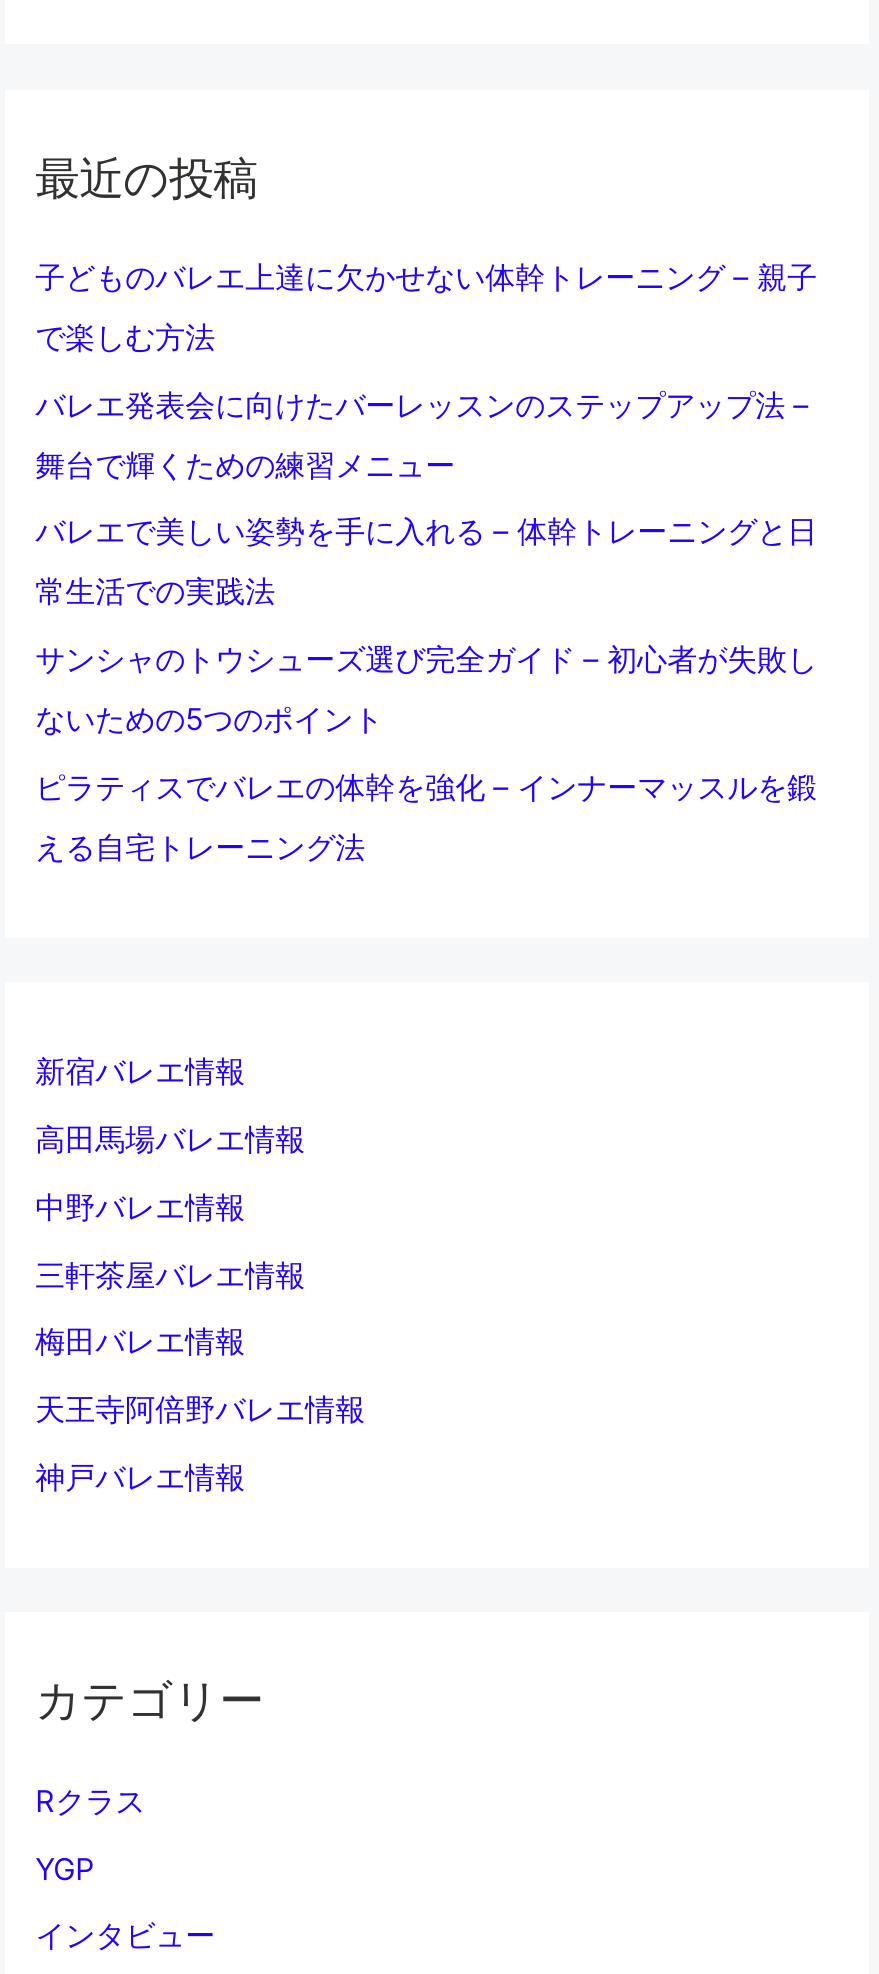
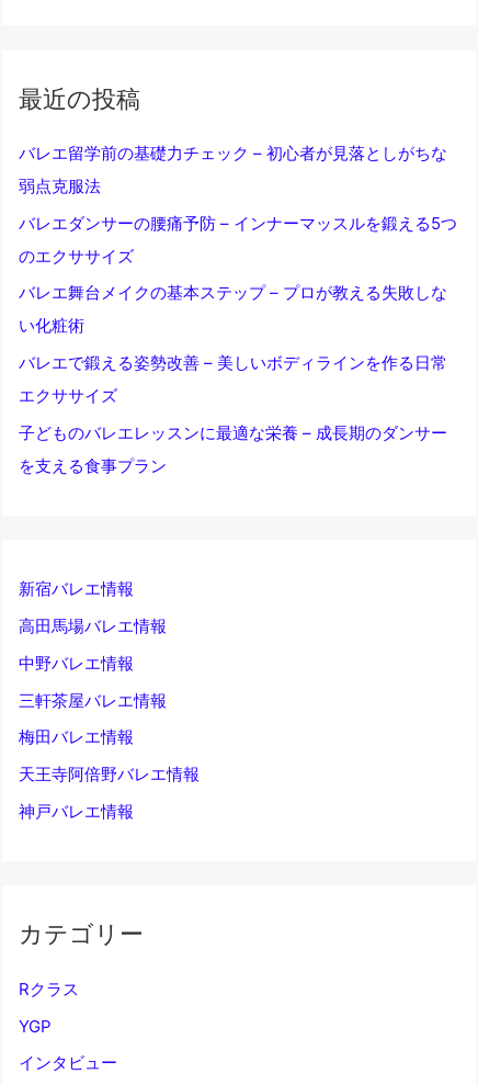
[35,258,817,296] 子どものバレエ上達に欠かせない体幹トレーニング – 親子 -> [19,143,447,163] バレエ留学前の基礎力チェック – 初心者が見落としがちな
[35,318,215,356] で楽しむ方法 -> [19,175,101,196] 弱点克服法
[35,385,809,423] バレエ発表会に向けたバーレッスンのステップアップ法 – -> [19,212,457,233] バレエダンサーの腰痛予防 – インナーマッスルを鍛える5つ
[35,445,455,483] 舞台で輝くための練習メニュー -> [19,245,134,266] のエクササイズ
[35,513,817,551] バレエで美しい姿勢を手に入れる – 体幹トレーニングと日 -> [19,282,447,303] バレエ舞台メイクの基本ステップ – プロが教える失敗しな
[35,573,275,611] 常生活での実践法 -> [19,315,85,336] い化粧術
[35,640,817,678] サンシャのトウシューズ選び完全ガイド – 初心者が失敗し -> [19,352,447,373] バレエで鍛える姿勢改善 – 美しいボディラインを作る日常
[35,700,383,738] ないための5つのポイント -> [19,385,117,406] エクササイズ
[35,768,817,806] ピラティスでバレエの体幹を強化 – インナーマッスルを鍛 -> [19,422,447,443] 子どものバレエレッスンに最適な栄養 – 成長期のダンサー
[35,828,365,866] える自宅トレーニング法 -> [19,455,167,476] を支える食事プラン

